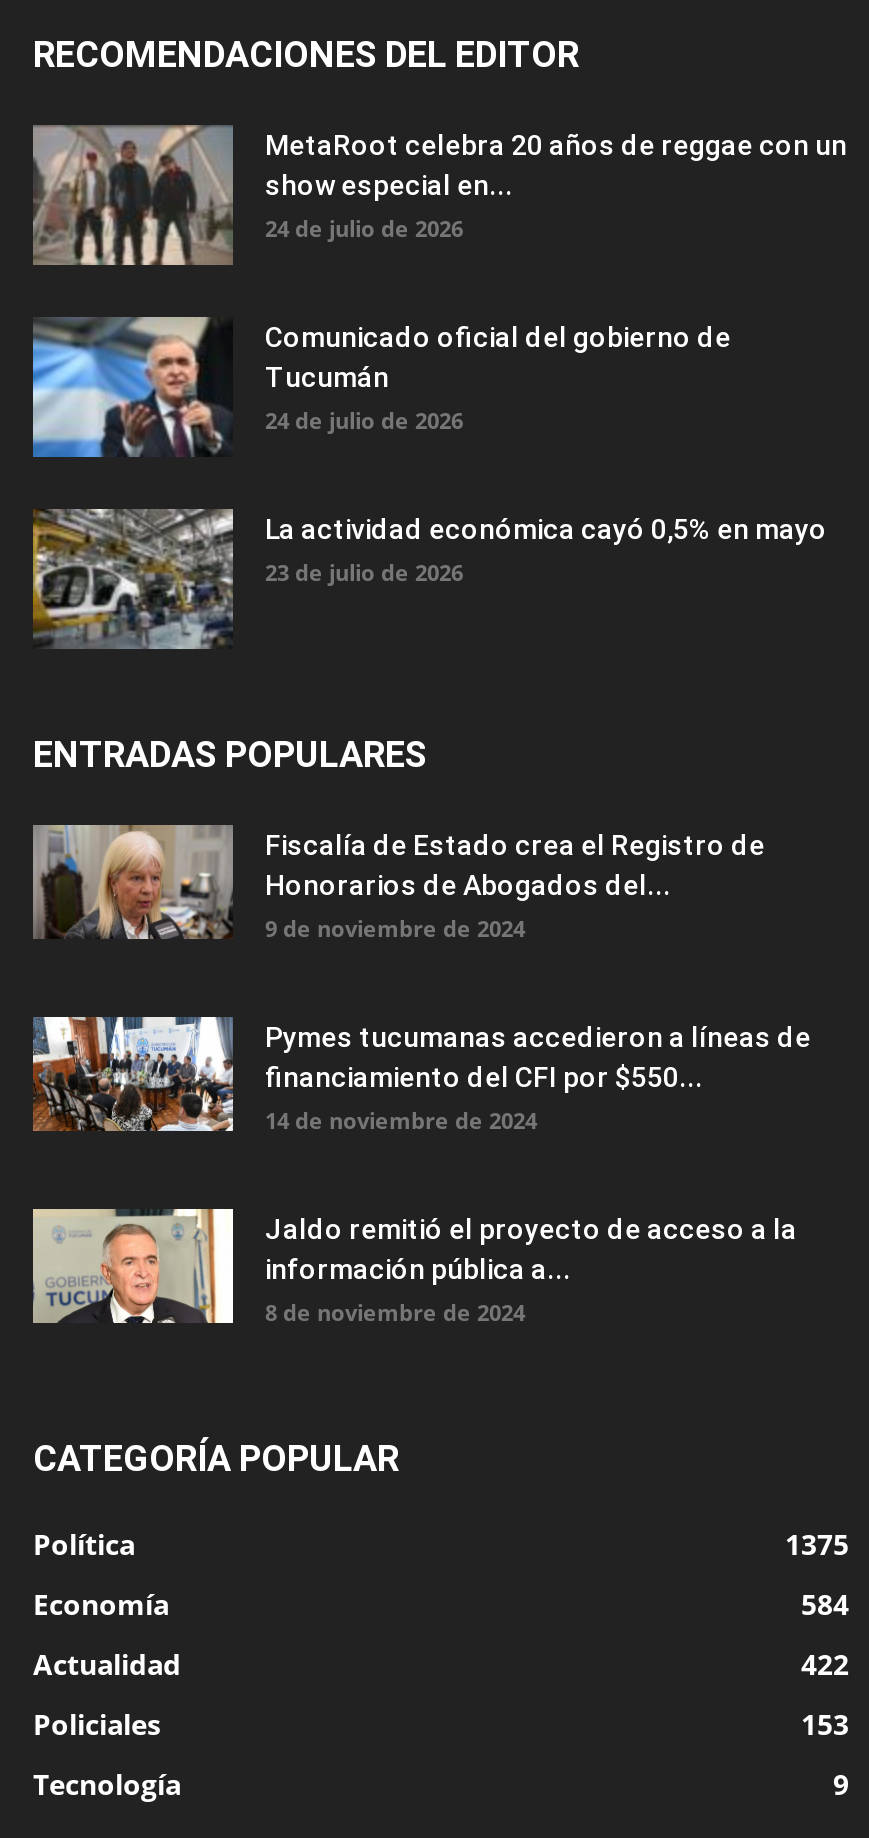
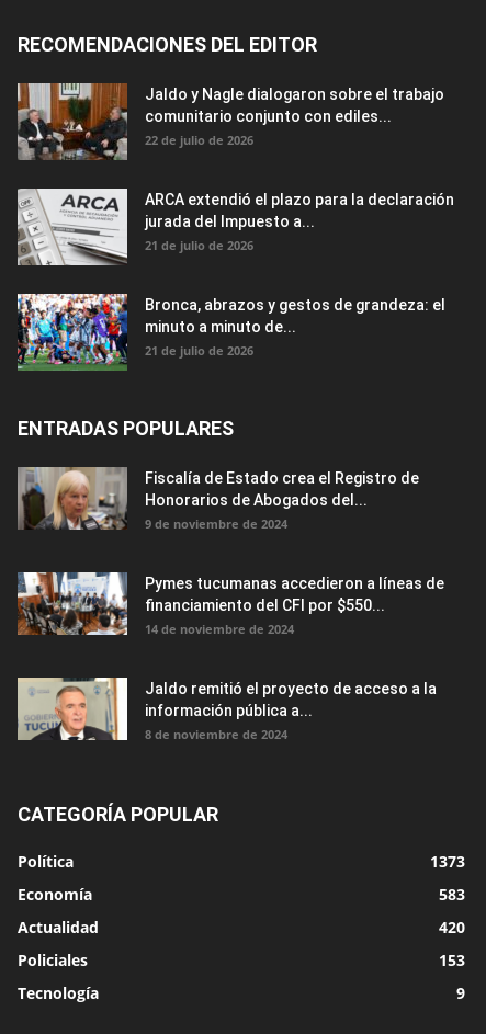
[33,123,847,267] [image] | MetaRoot celebra 20 años de reggae con un | show especial en... | 24 de julio de 2026 -> [18,83,444,160] [image] | Jaldo y Nagle dialogaron sobre el trabajo | comunitario conjunto con ediles... | 22 de julio de 2026
[31,315,731,459] [image] | Comunicado oficial del gobierno de | Tucumán | 24 de julio de 2026 -> [16,188,454,266] [image] | ARCA extendió el plazo para la declaración | jurada del Impuesto a... | 21 de julio de 2026
[31,507,827,651] [image] | La actividad económica cayó 0,5% en mayo | 23 de julio de 2026 -> [16,293,445,372] [image] | Bronca, abrazos y gestos de grandeza: el | minuto a minuto de... | 21 de julio de 2026
[785,1526,849,1564] 1375 -> [430,851,465,872] 1373
[801,1586,849,1624] 584 -> [439,884,465,905] 583
[801,1646,849,1684] 422 -> [439,917,465,938] 420

